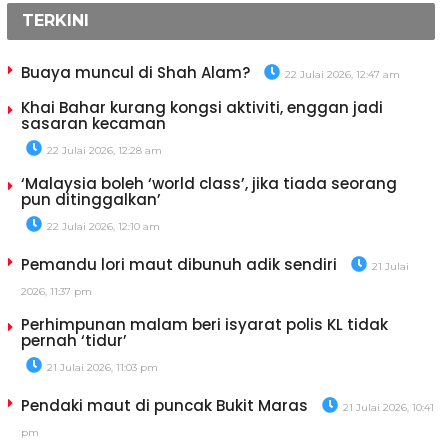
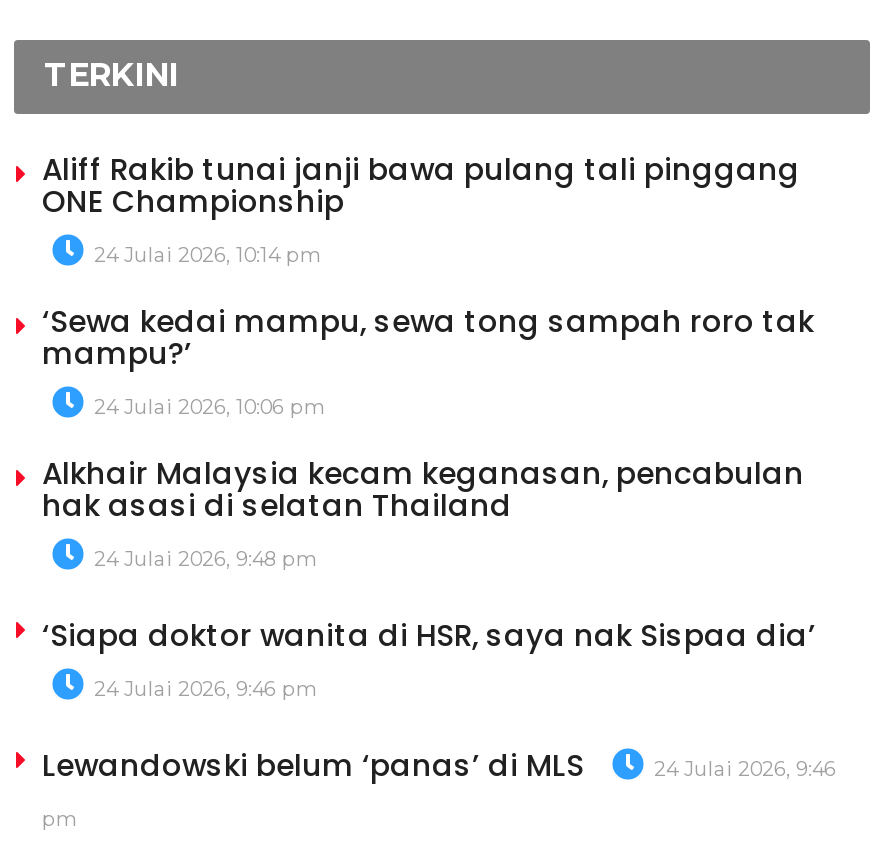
[21,62,434,416] Buaya muncul di Shah Alam? | 22 Julai 2026, 12:47 am | Khai Bahar kurang kongsi aktiviti, enggan jadi | sasaran kecaman | 22 Julai 2026, 12:28 am | ‘Malaysia boleh ‘world class’, jika tiada seorang | pun ditinggalkan’ | 22 Julai 2026, 12:10 am | Pemandu lori maut dibunuh adik sendiri | 21 Julai | 2026, 11:37 pm | Perhimpunan malam beri isyarat polis KL tidak | pernah ‘tidur’ | 21 Julai 2026, 11:03 pm | Pendaki maut di puncak Bukit Maras | 21 Julai 2026, 10:41 -> [42,148,836,786] Aliff Rakib tunai janji bawa pulang tali pinggang | ONE Championship | 24 Julai 2026, 10:14 pm | ‘Sewa kedai mampu, sewa tong sampah roro tak | mampu?’ | 24 Julai 2026, 10:06 pm | Alkhair Malaysia kecam keganasan, pencabulan | hak asasi di selatan Thailand | 24 Julai 2026, 9:48 pm | ‘Siapa doktor wanita di HSR, saya nak Sispaa dia’ | 24 Julai 2026, 9:46 pm | Lewandowski belum ‘panas’ di MLS | 24 Julai 2026, 9:46

